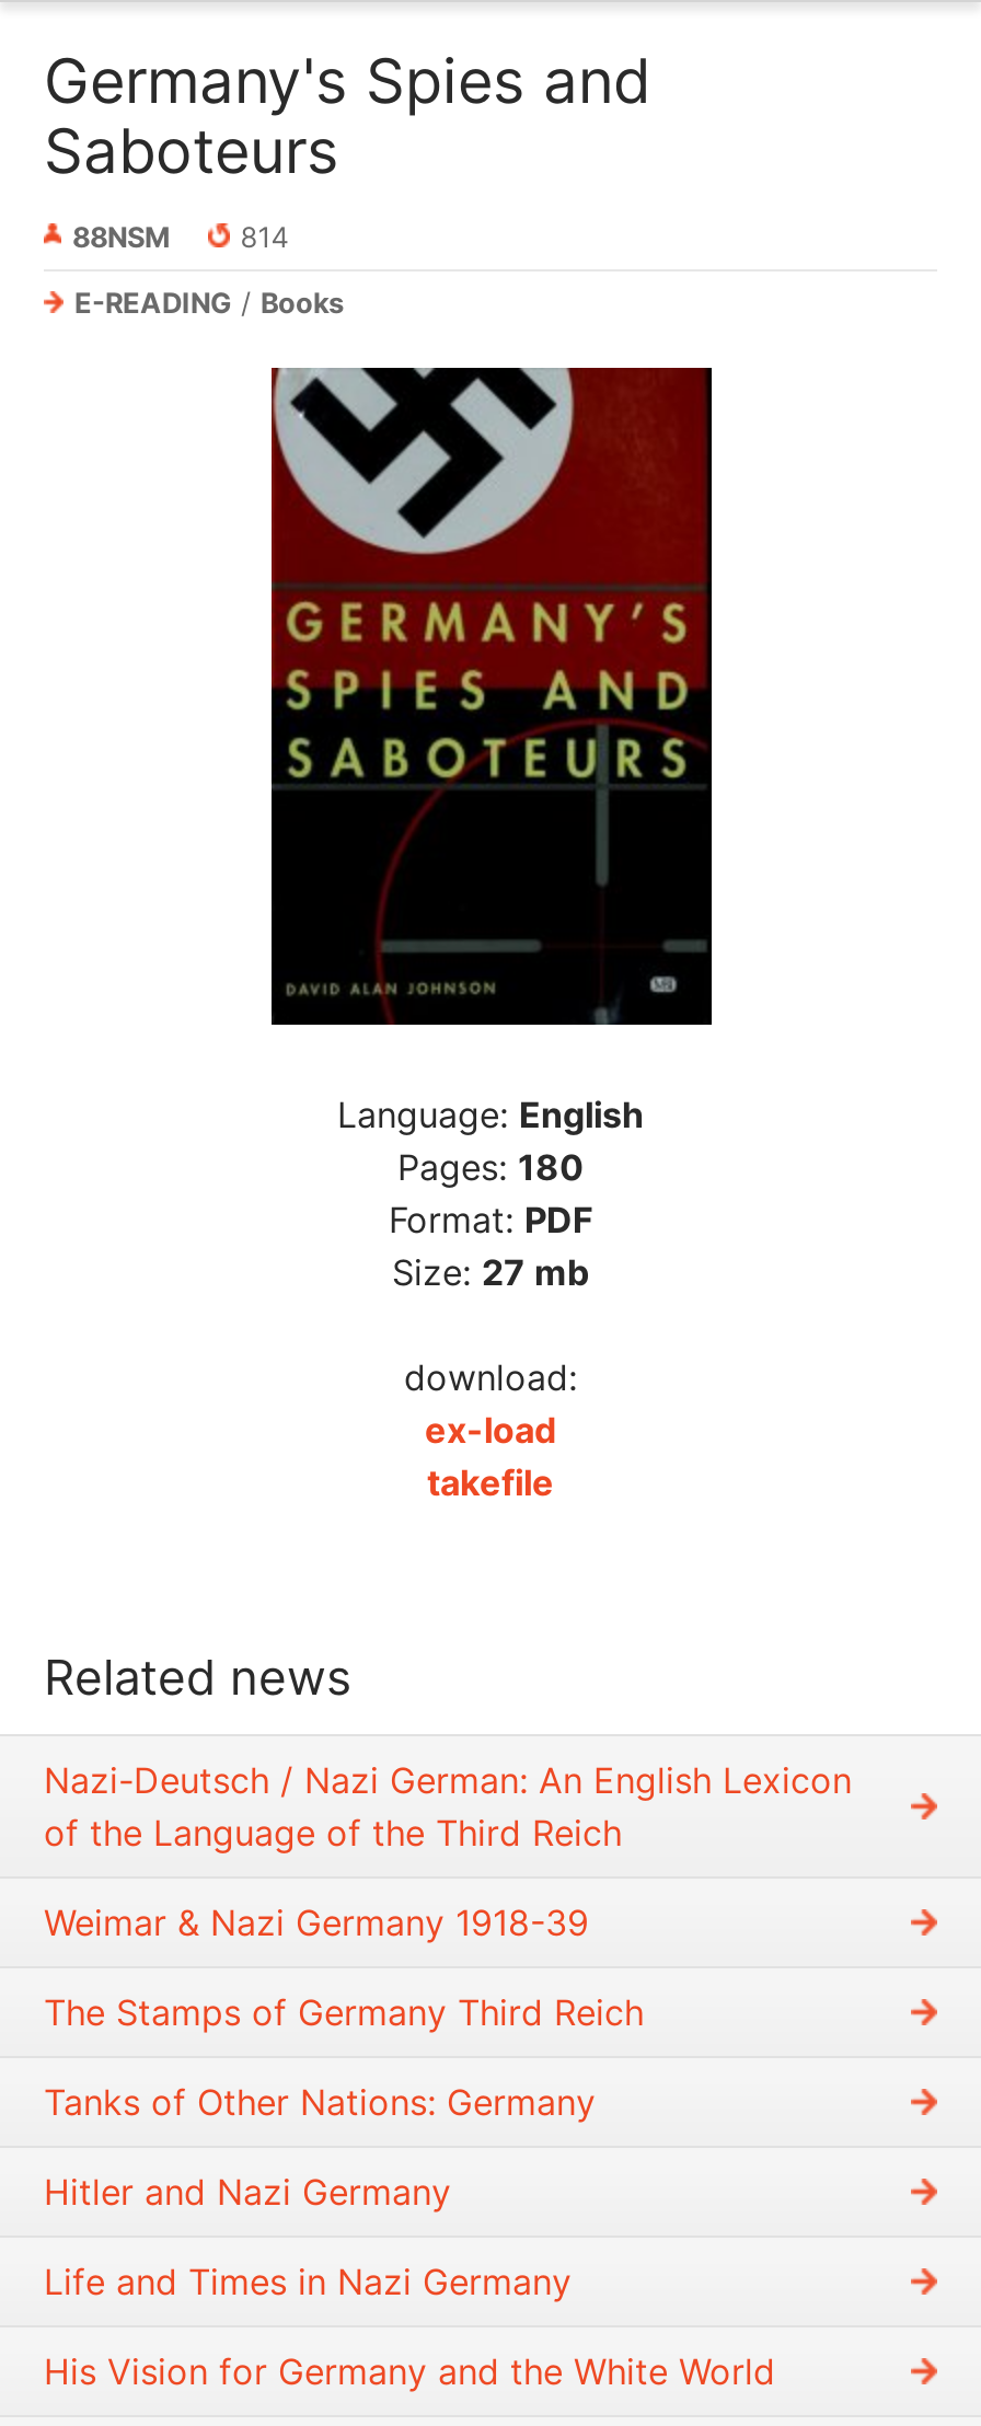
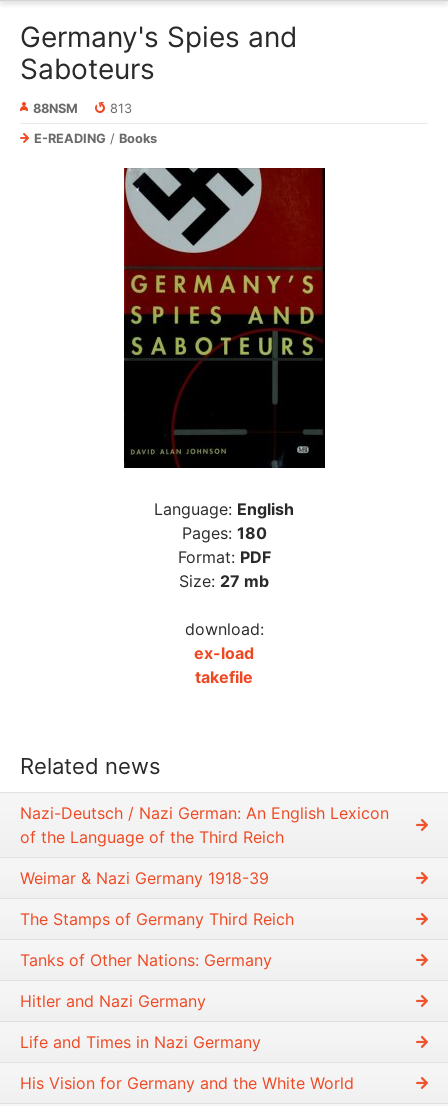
[240,221,289,254] 814 -> [110,101,132,116] 813

